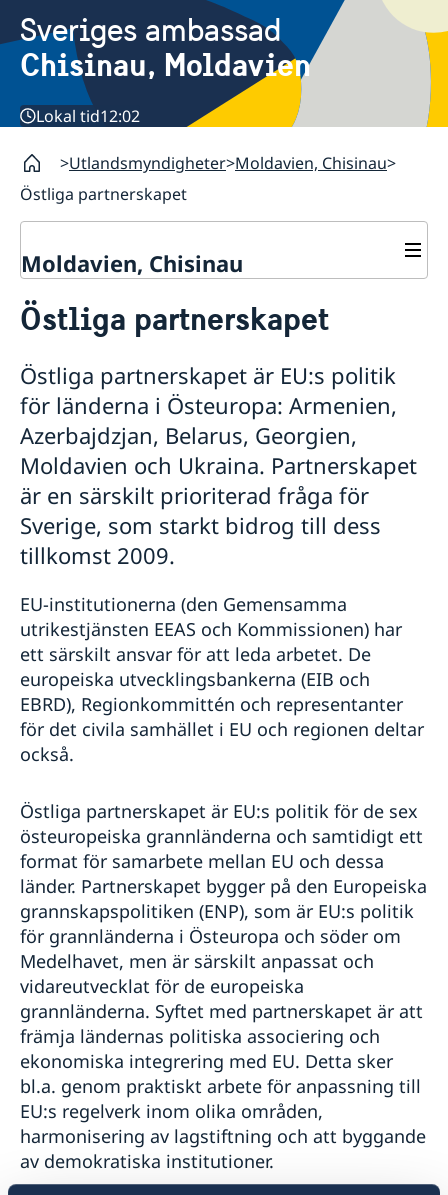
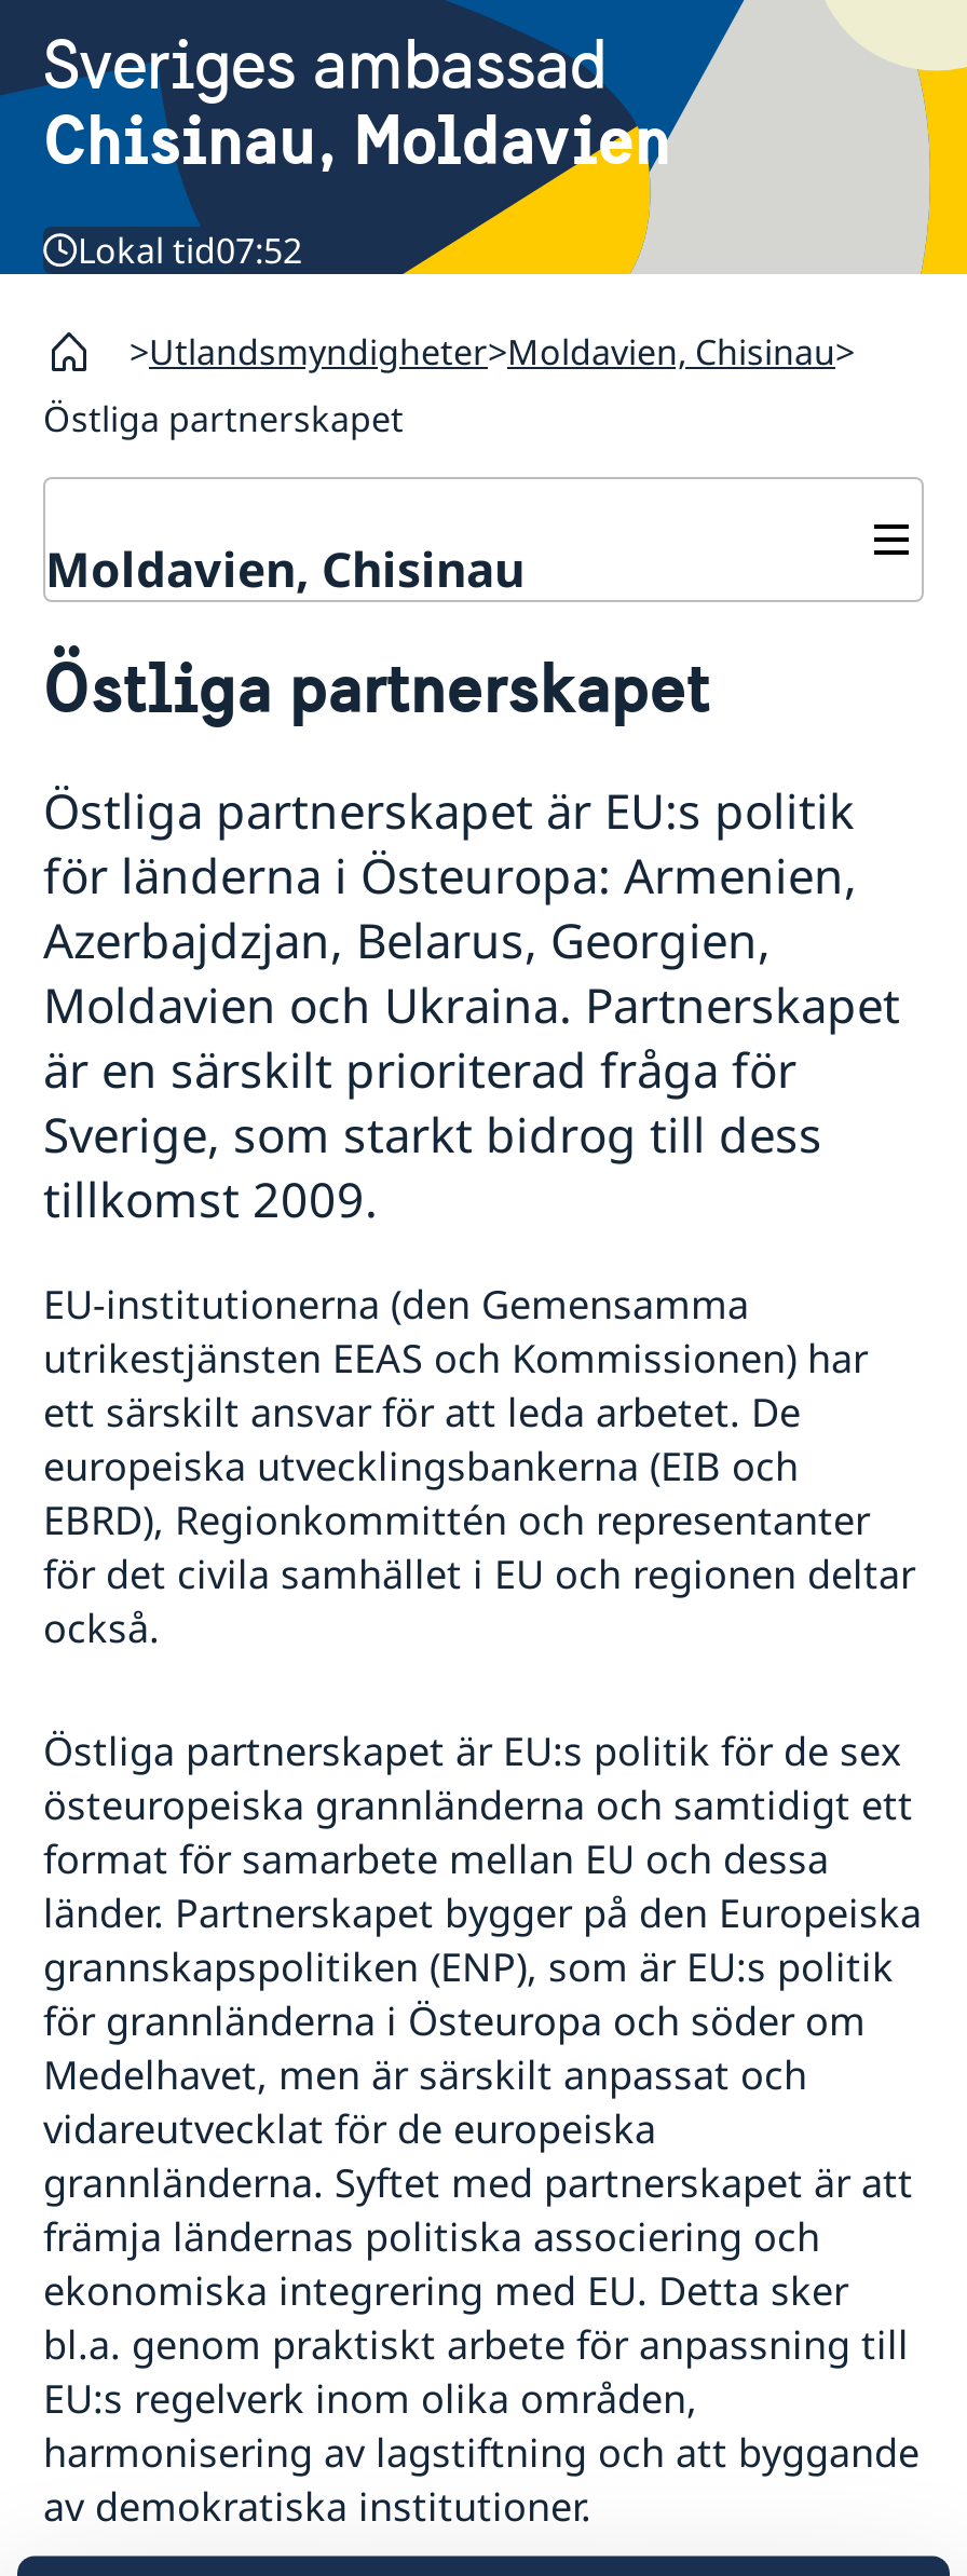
[36,105,140,127] Lokal tid12:02 -> [78,228,302,275] Lokal tid07:52

